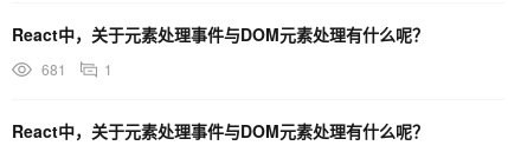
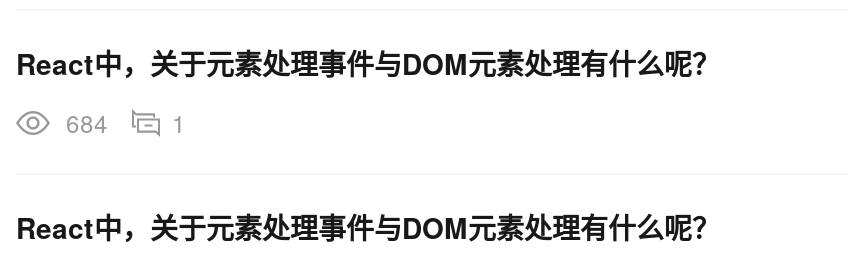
[41,59,112,79] 681 1 -> [66,105,186,139] 684 1

